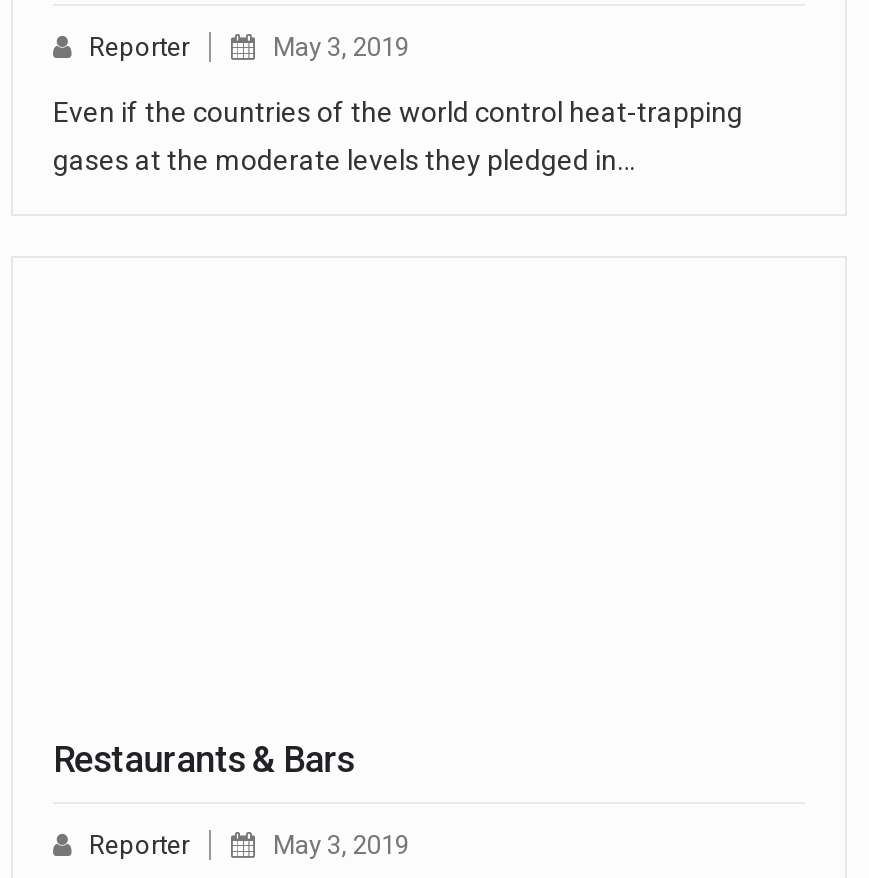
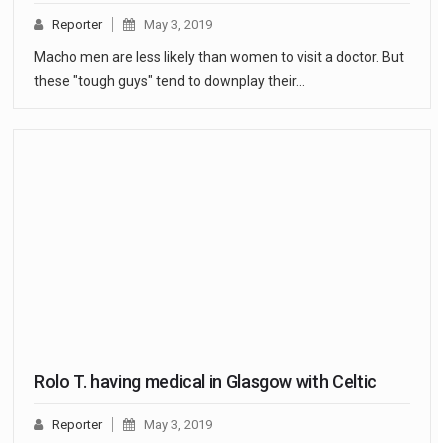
[53,96,743,128] Even if the countries of the world control heat-trapping -> [34,49,404,65] Macho men are less likely than women to visit a doctor. But
[53,144,635,176] gases at the moderate levels they pledged in… -> [34,73,305,89] these "tough guys" tend to downplay their…
[53,739,354,781] Restaurants & Bars -> [34,370,377,391] Rolo T. having medical in Glasgow with Celtic

